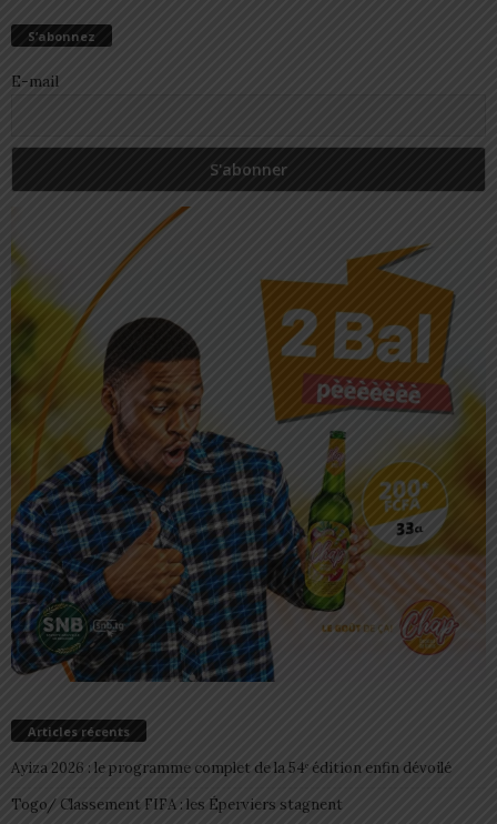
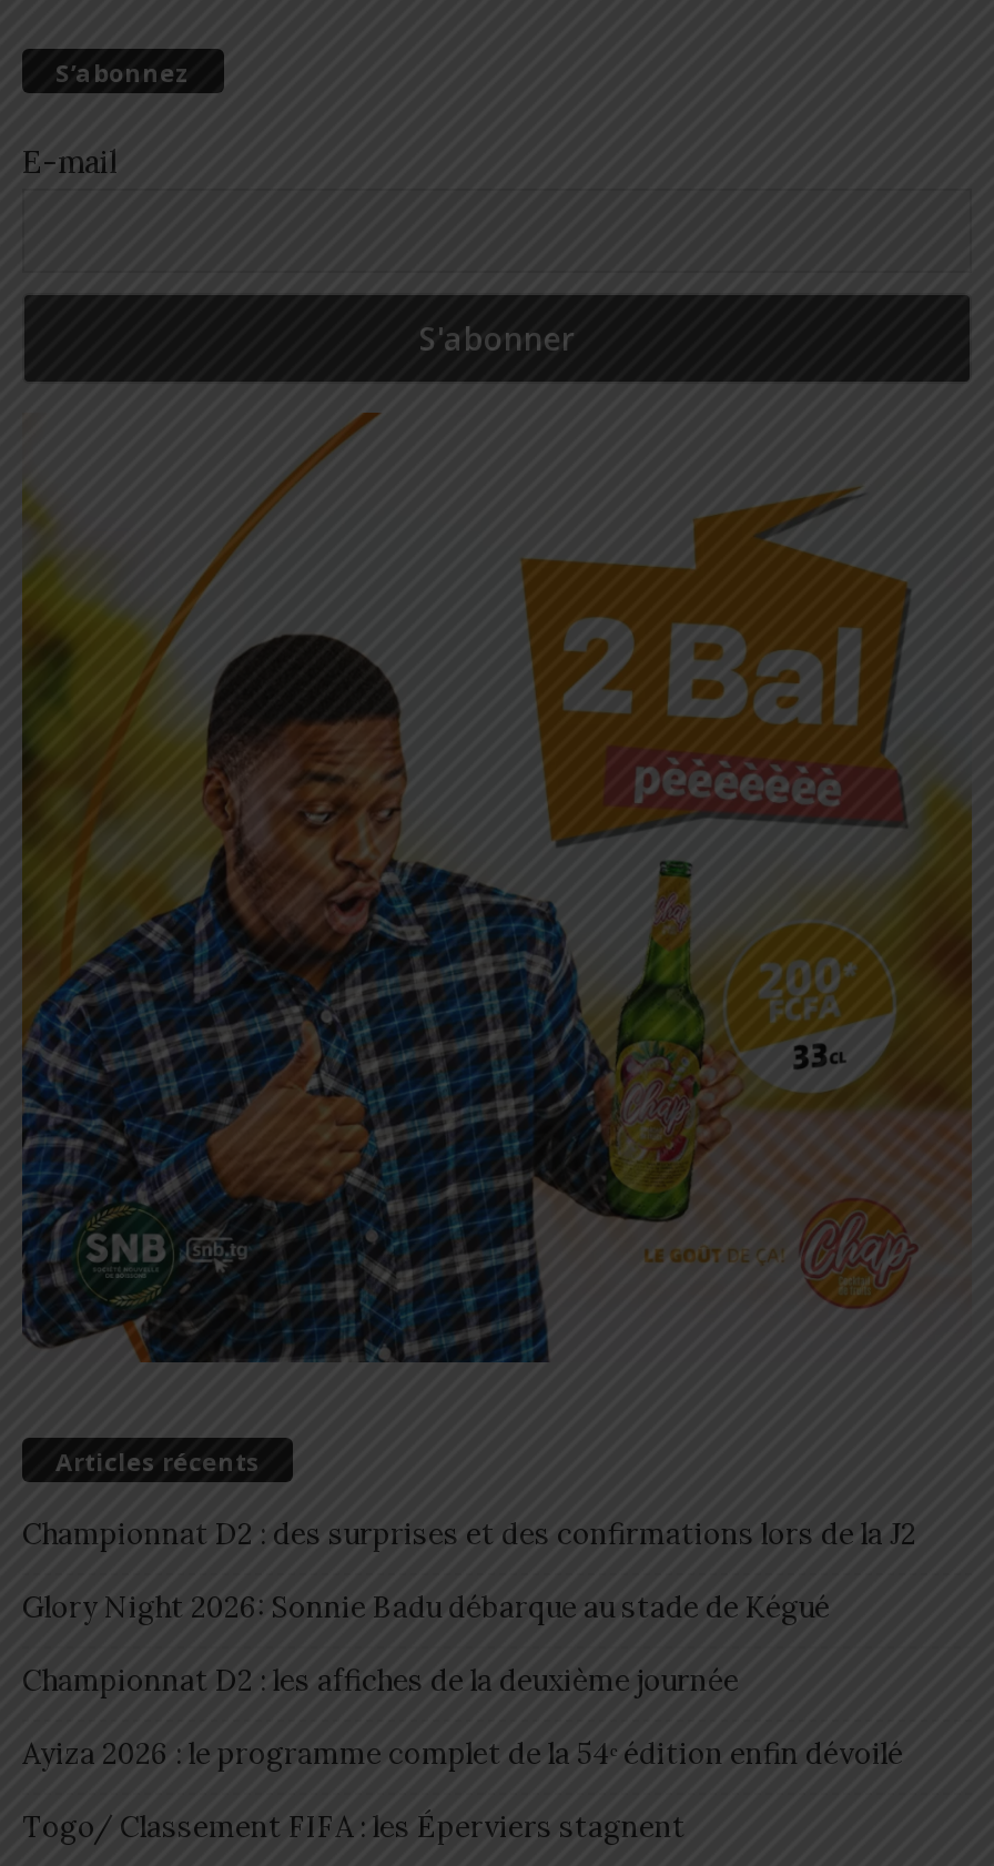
none -> [22,1516,916,1700] Championnat D2 : des surprises et des confirmations lors de la J2 | Glory Night 2026: Sonnie Badu débarque au stade de Kégué | Championnat D2 : les affiches de la deuxième journée

